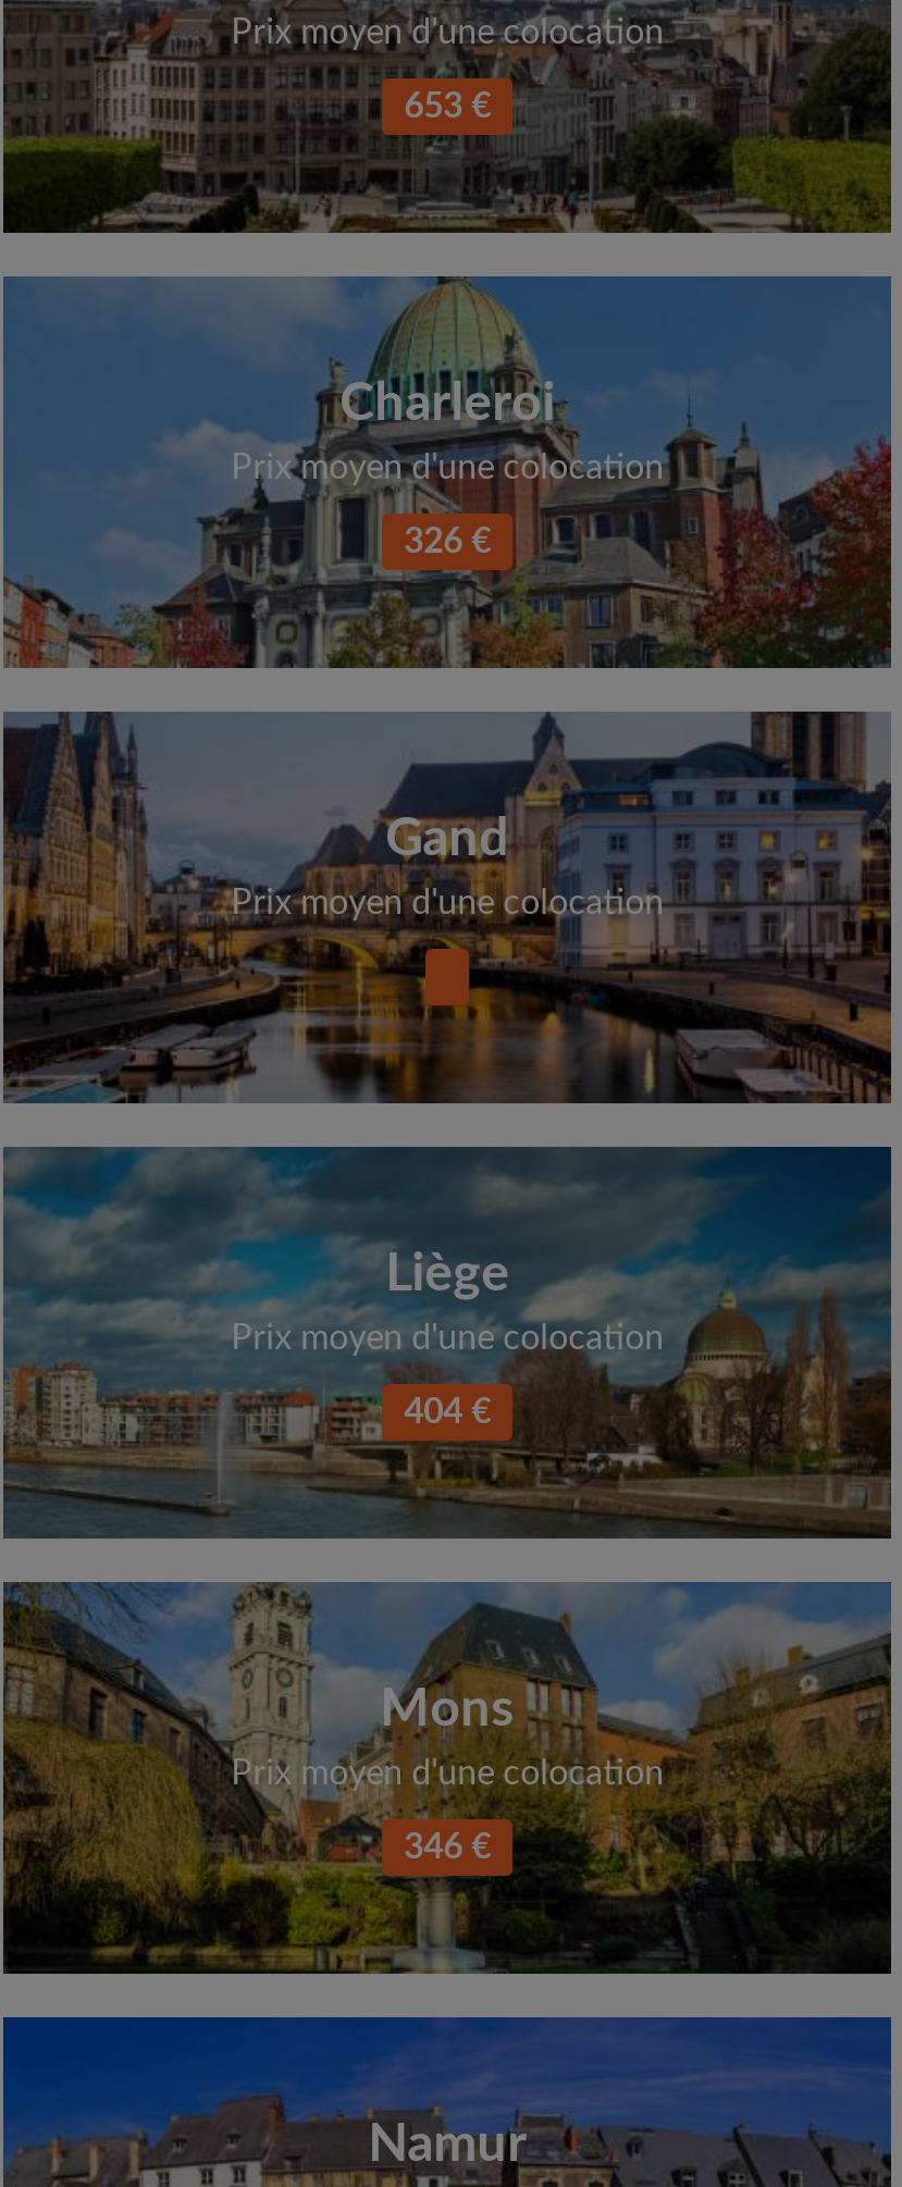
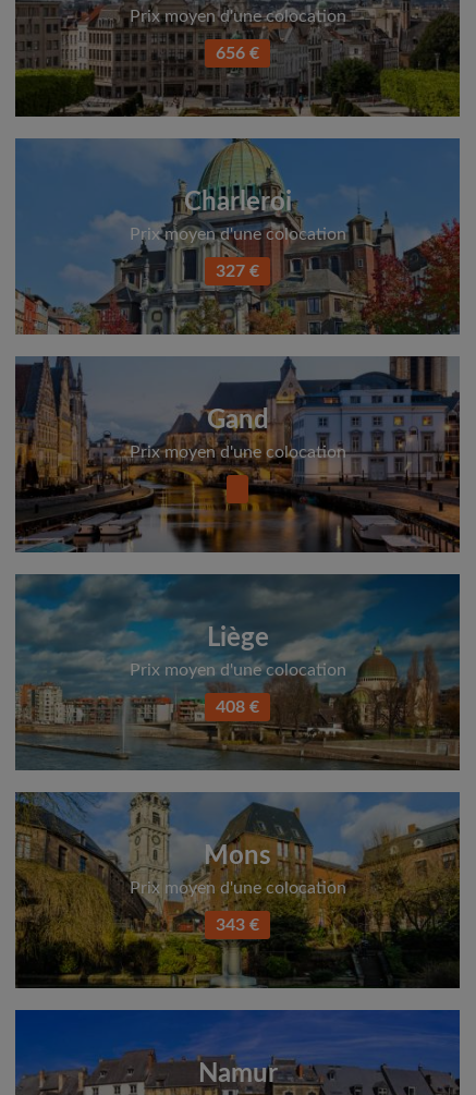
[404,89,491,124] 653 € -> [216,45,259,62] 656 €
[404,524,491,559] 326 € -> [216,263,259,280] 327 €
[404,1395,491,1430] 404 € -> [216,698,259,716] 408 €
[404,1830,491,1865] 346 € -> [216,916,259,934] 343 €

